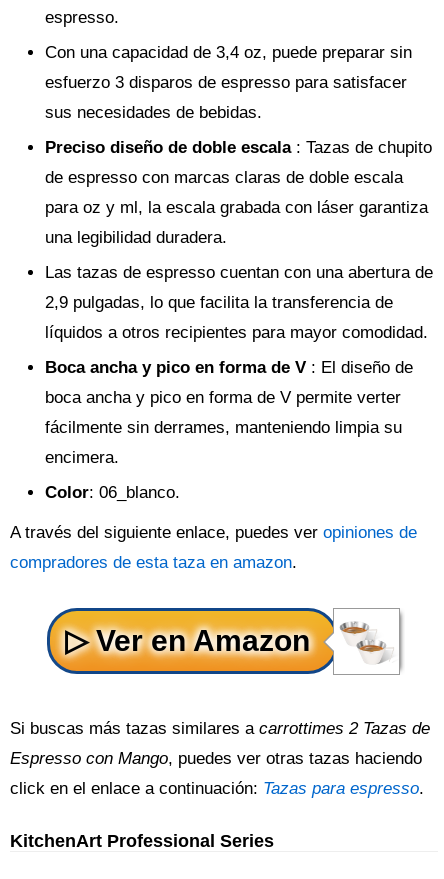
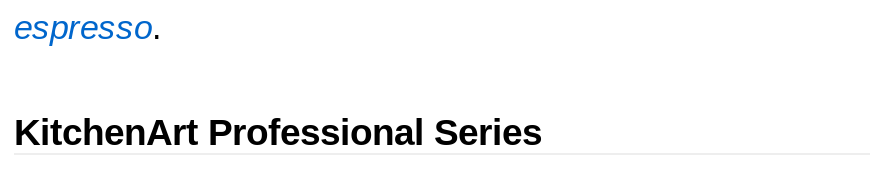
[10,43,433,572] Con una capacidad de 3,4 oz, puede preparar sin | esfuerzo 3 disparos de espresso para satisfacer | sus necesidades de bebidas. | Preciso diseño de doble escala: Tazas de chupito | de espresso con marcas claras de doble escala | para oz y ml, la escala grabada con láser garantiza | una legibilidad duradera. | Las tazas de espresso cuentan con una abertura de | 2,9 pulgadas, lo que facilita la transferencia de | líquidos a otros recipientes para mayor comodidad. | Boca ancha y pico en forma de V: El diseño de | boca ancha y pico en forma de V permite verter | fácilmente sin derrames, manteniendo limpia su | encimera. | Color: 06_blanco. | A través del siguiente enlace, puedes ver opiniones de | compradores de esta taza en amazon. -> none
[46,607,403,675] [image] -> none
[10,719,430,798] Si buscas más tazas similares a carrottimes 2 Tazas de | Espresso con Mango, puedes ver otras tazas haciendo | click en el enlace a continuación: Tazas para espresso. -> none

